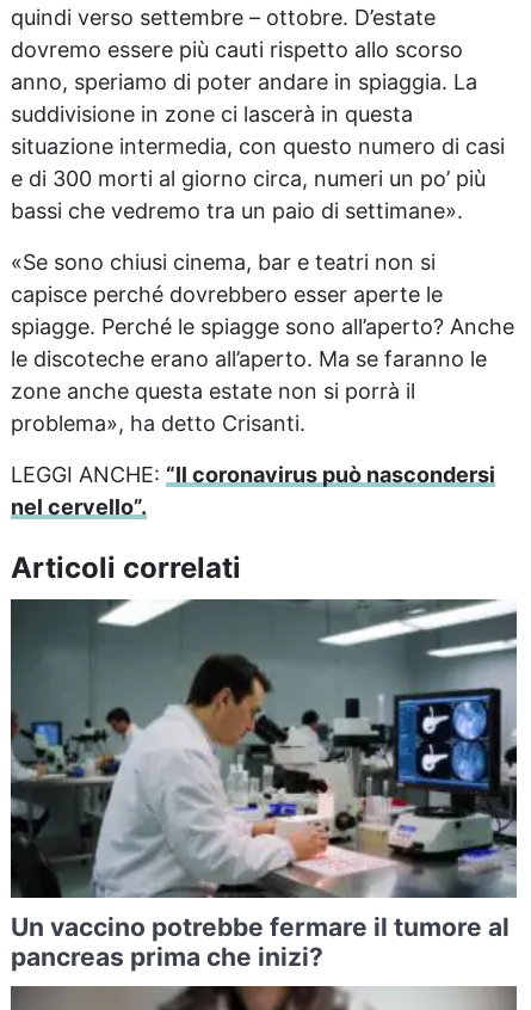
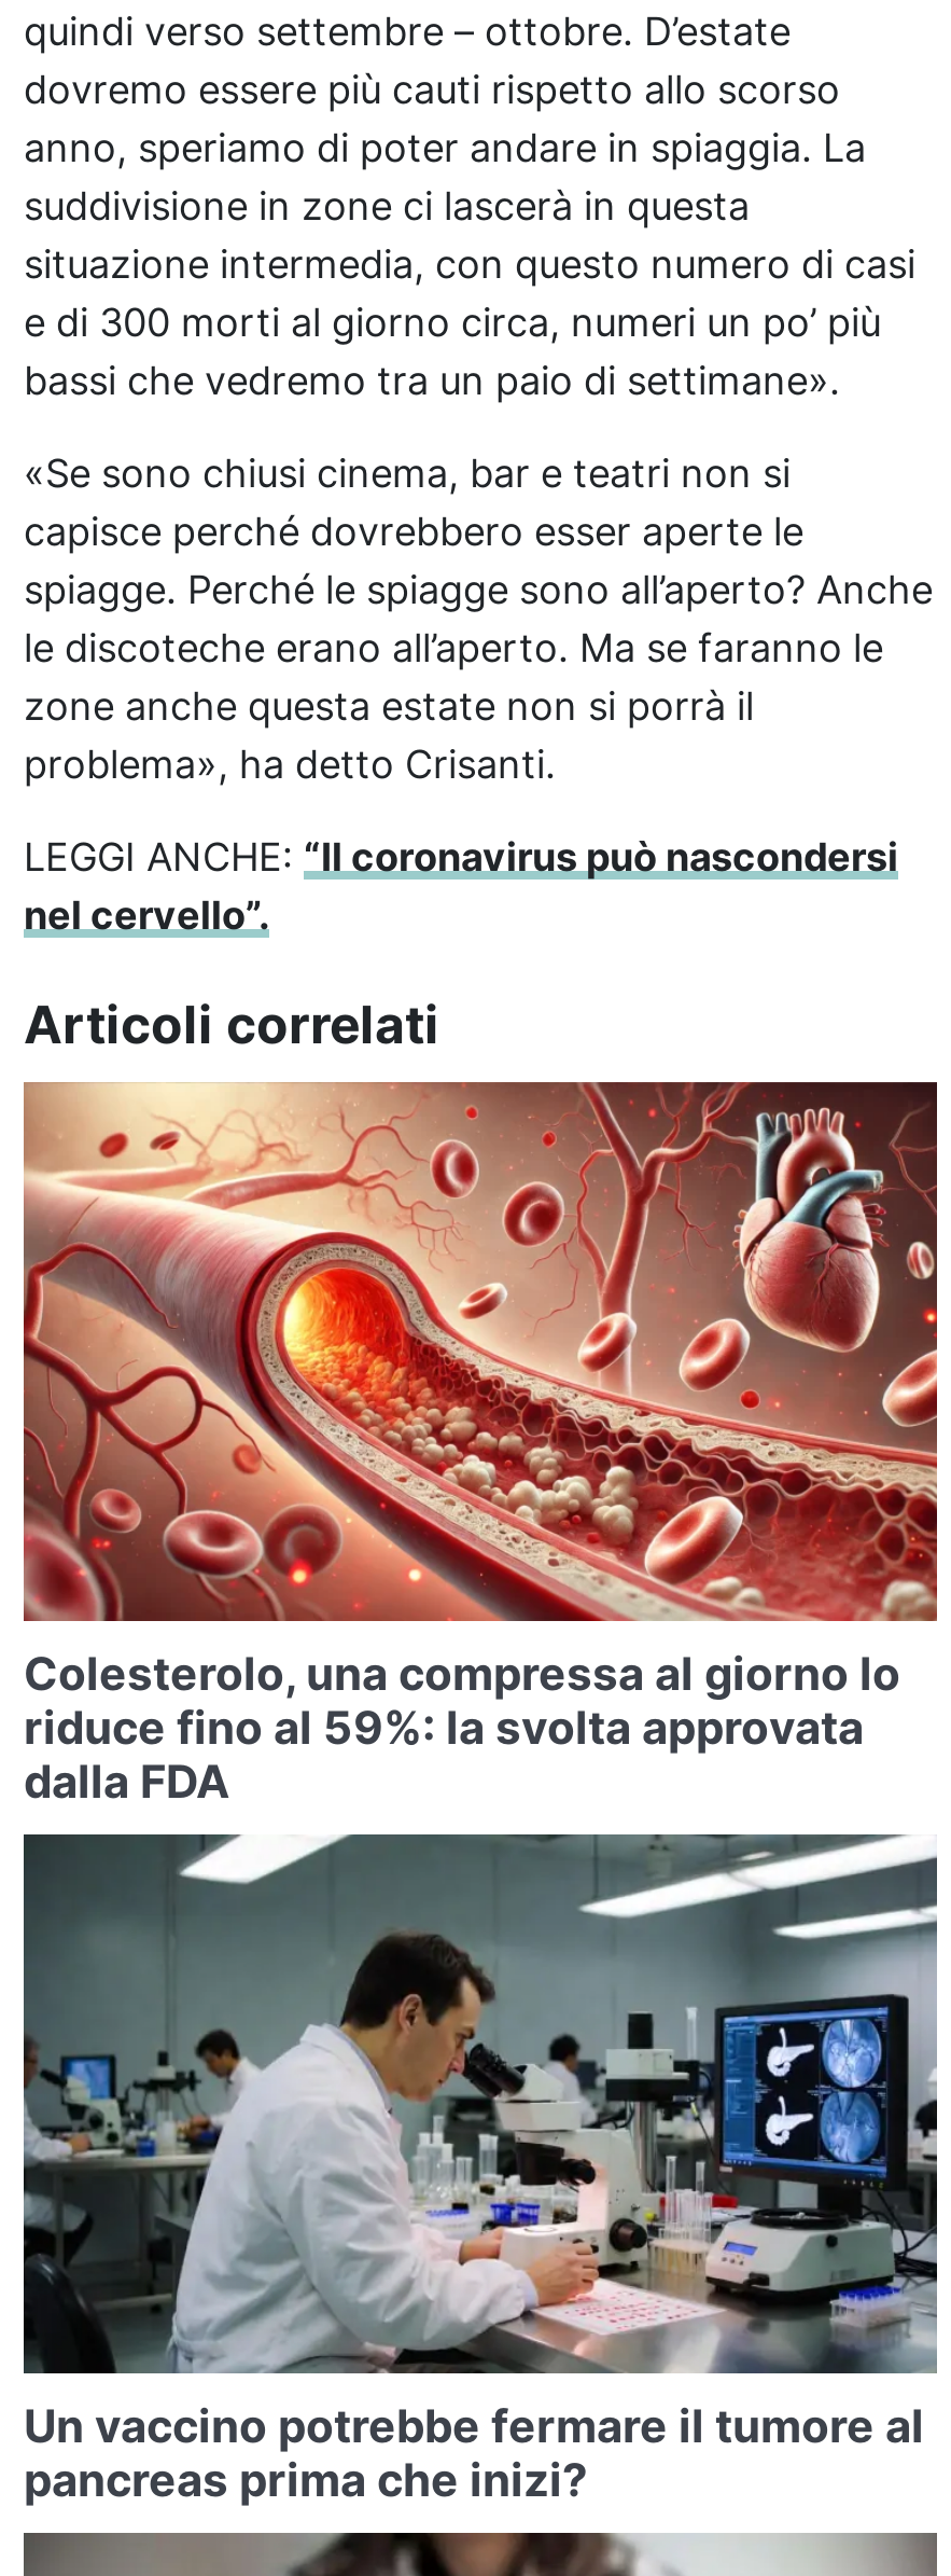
none -> [22,1080,939,1808] [image] | Colesterolo, una compressa al giorno lo | riduce fino al 59%: la svolta approvata | dalla FDA

